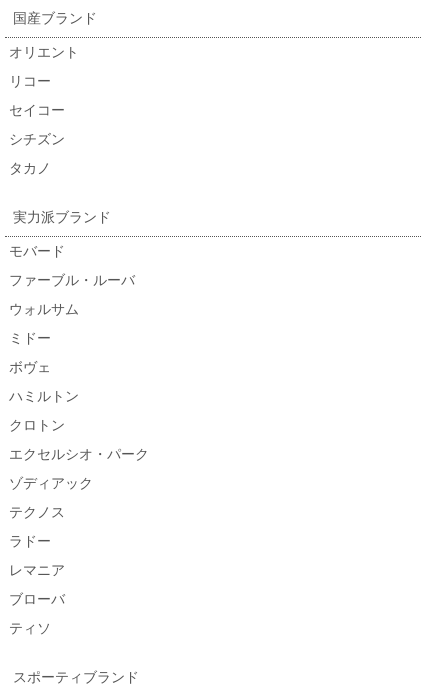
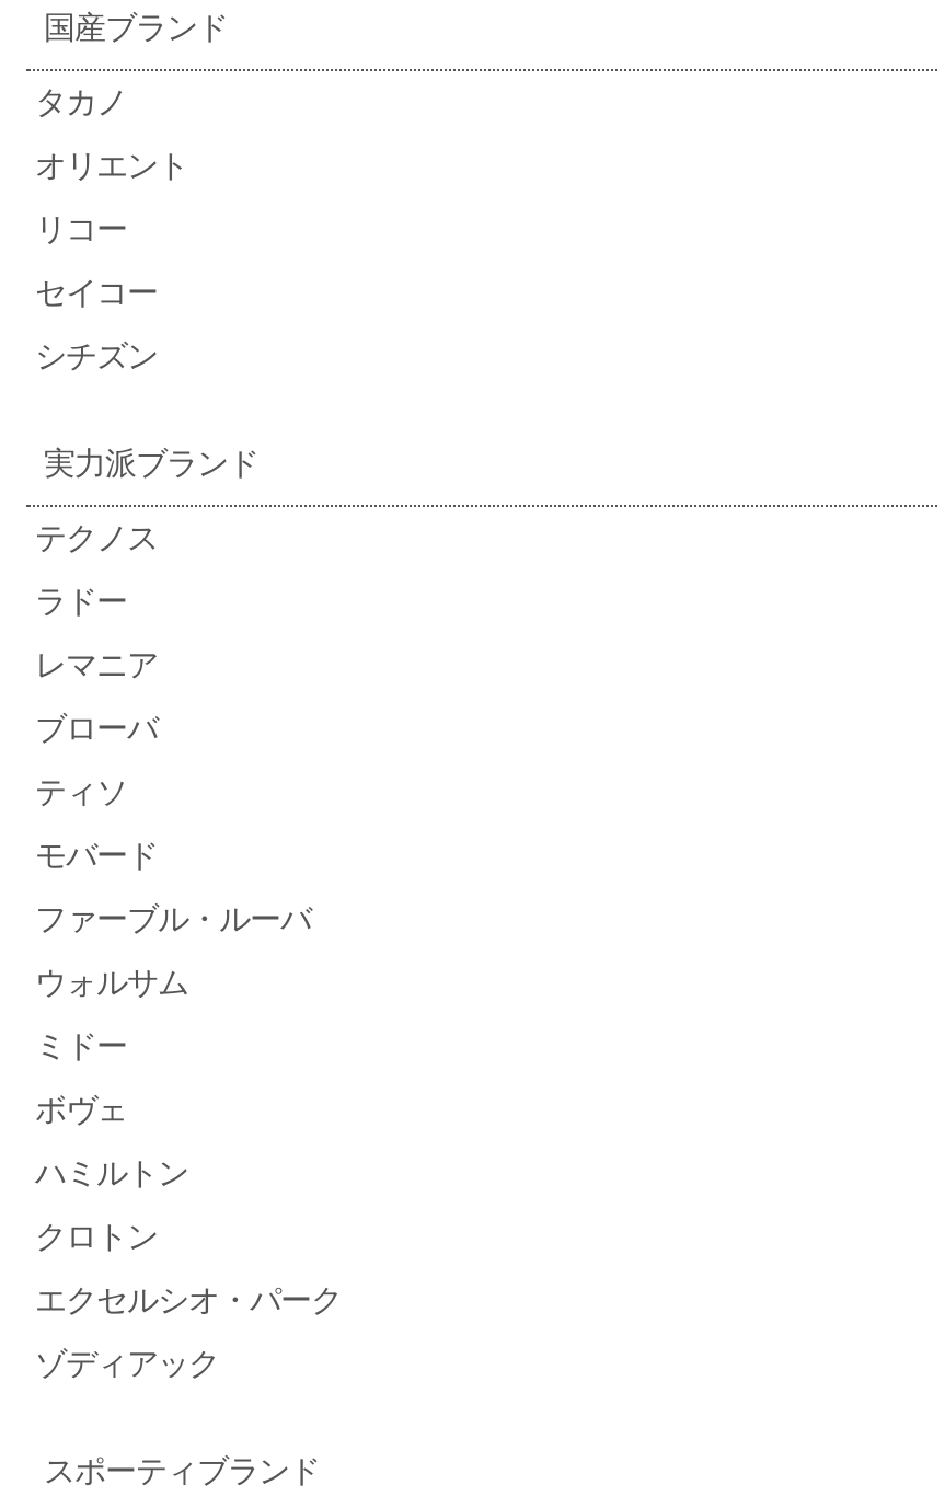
moved [9,44,79,147] -> [35,148,188,374]: オリエント | リコー | セイコー | シチズン
moved [9,160,51,176] -> [35,85,127,120]: タカノ
moved [9,243,149,491] -> [35,838,342,1381]: モバード | ファーブル・ルーバ | ウォルサム | ... | エクセルシオ・パーク | ゾディアック
moved [9,504,65,636] -> [35,521,158,810]: テクノス | ラドー | レマニア | ブローバ | ティソ

